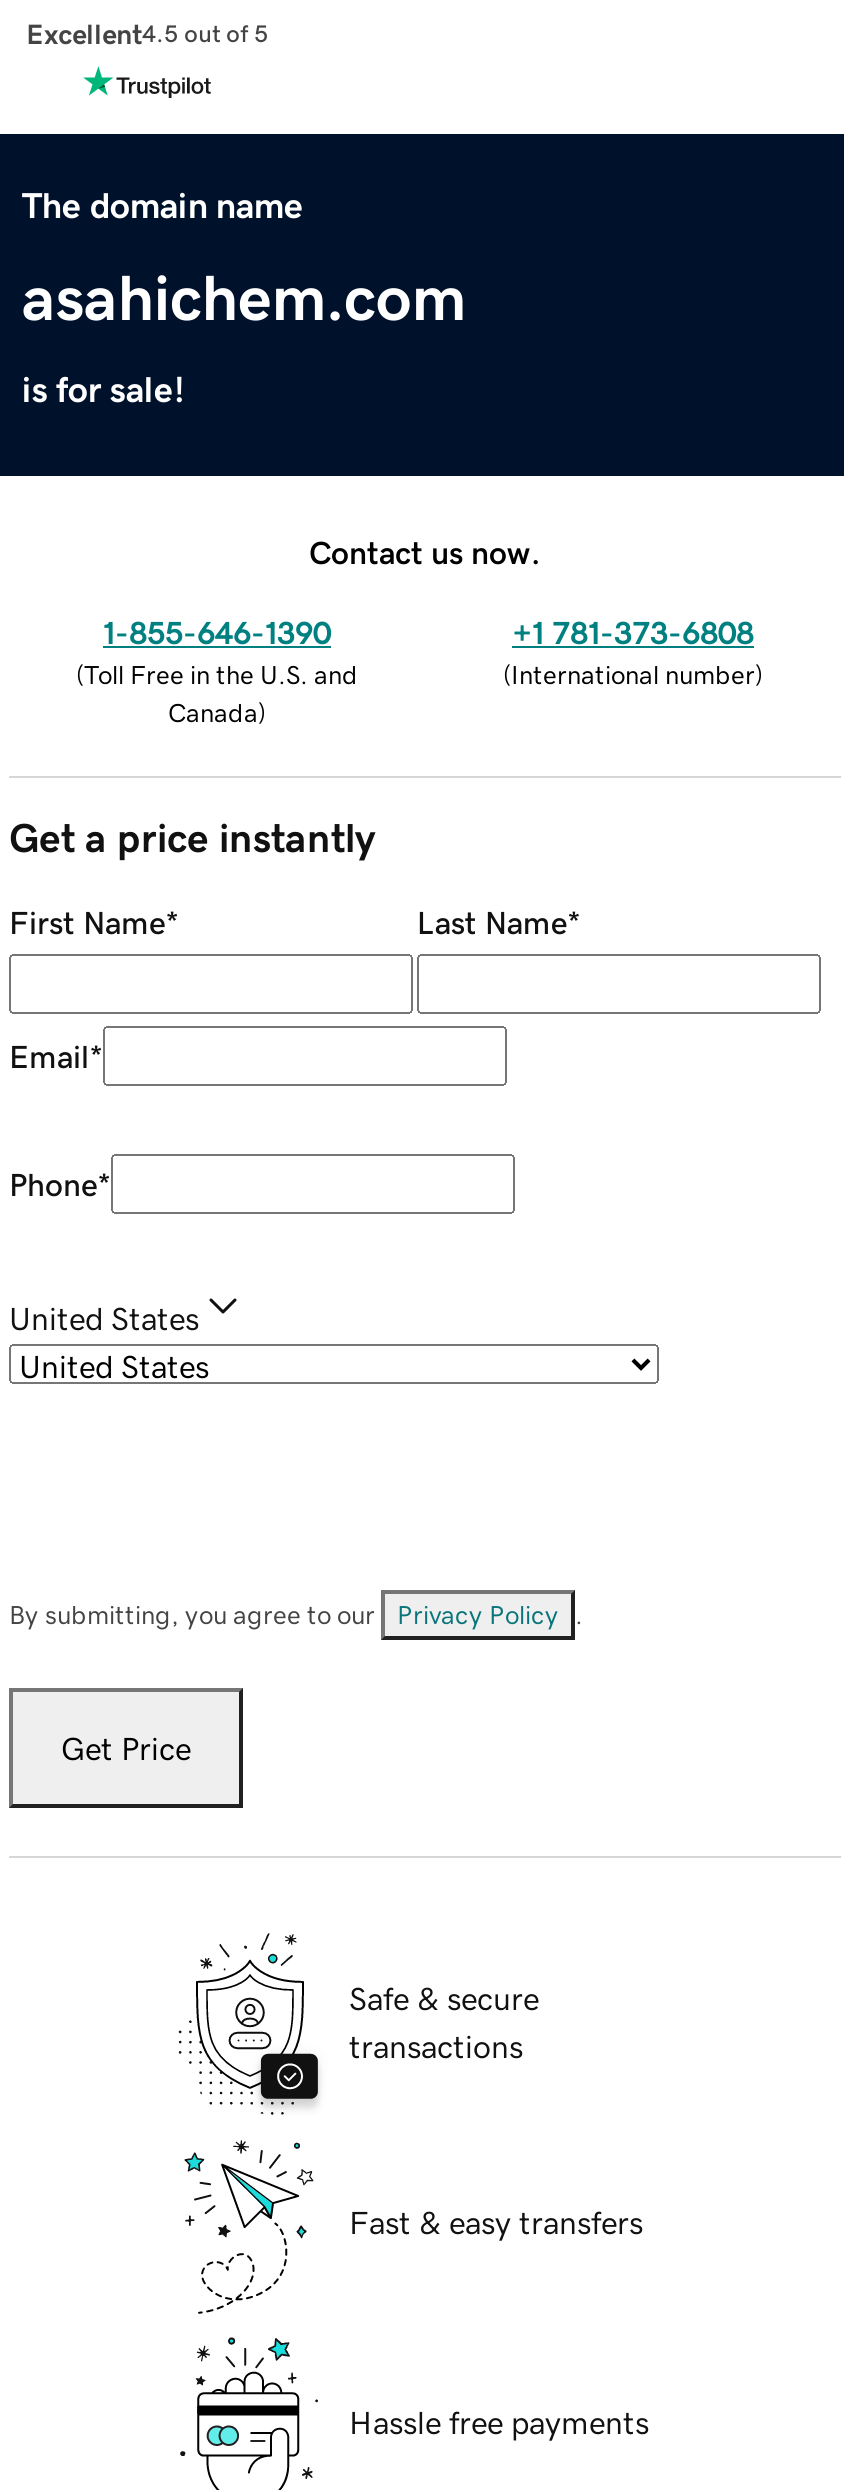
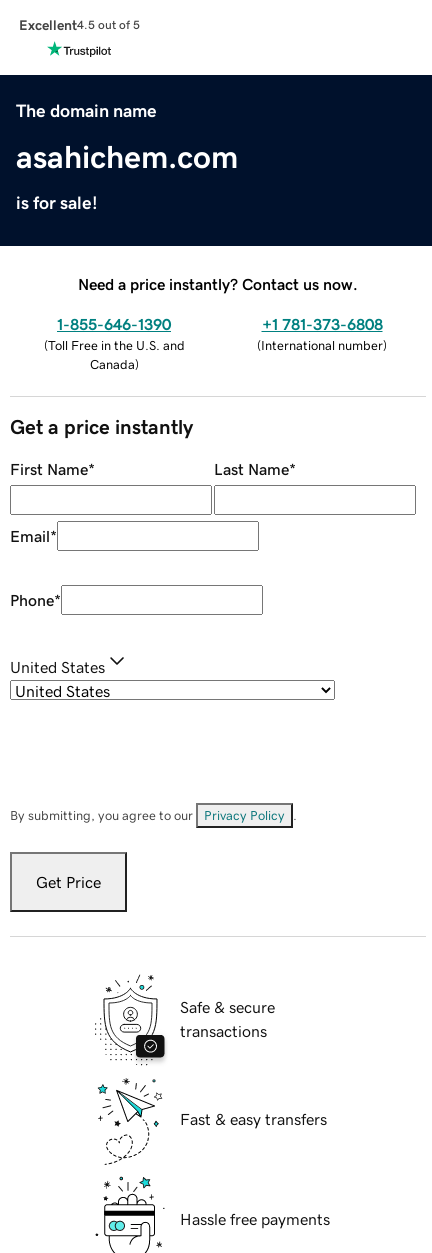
[309,535,541,567] Contact us now. -> [78,276,358,292] Need a price instantly? Contact us now.

